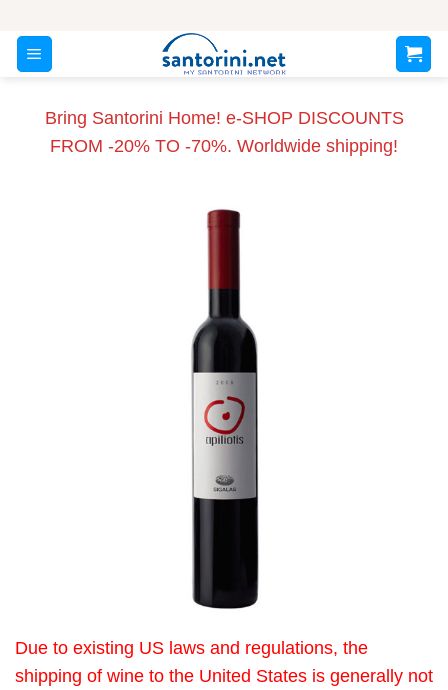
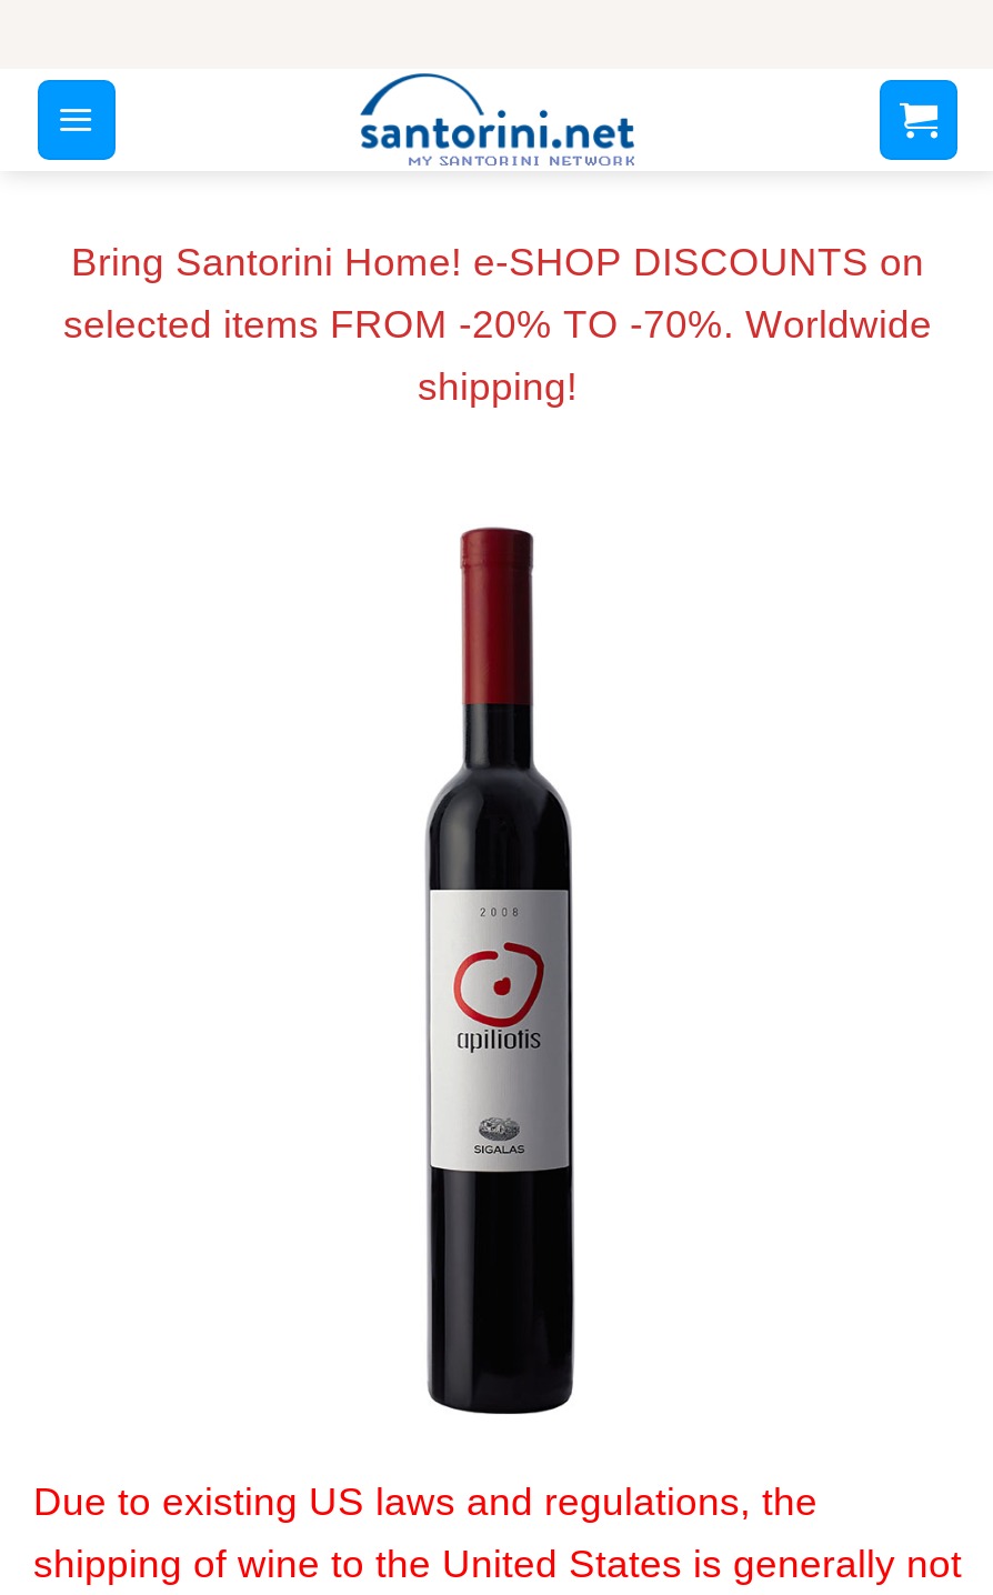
[44,108,403,156] Bring Santorini Home! e-SHOP DISCOUNTS | FROM -20% TO -70%. Worldwide shipping! -> [63,240,932,409] Bring Santorini Home! e-SHOP DISCOUNTS on | selected items FROM -20% TO -70%. Worldwide | shipping!

